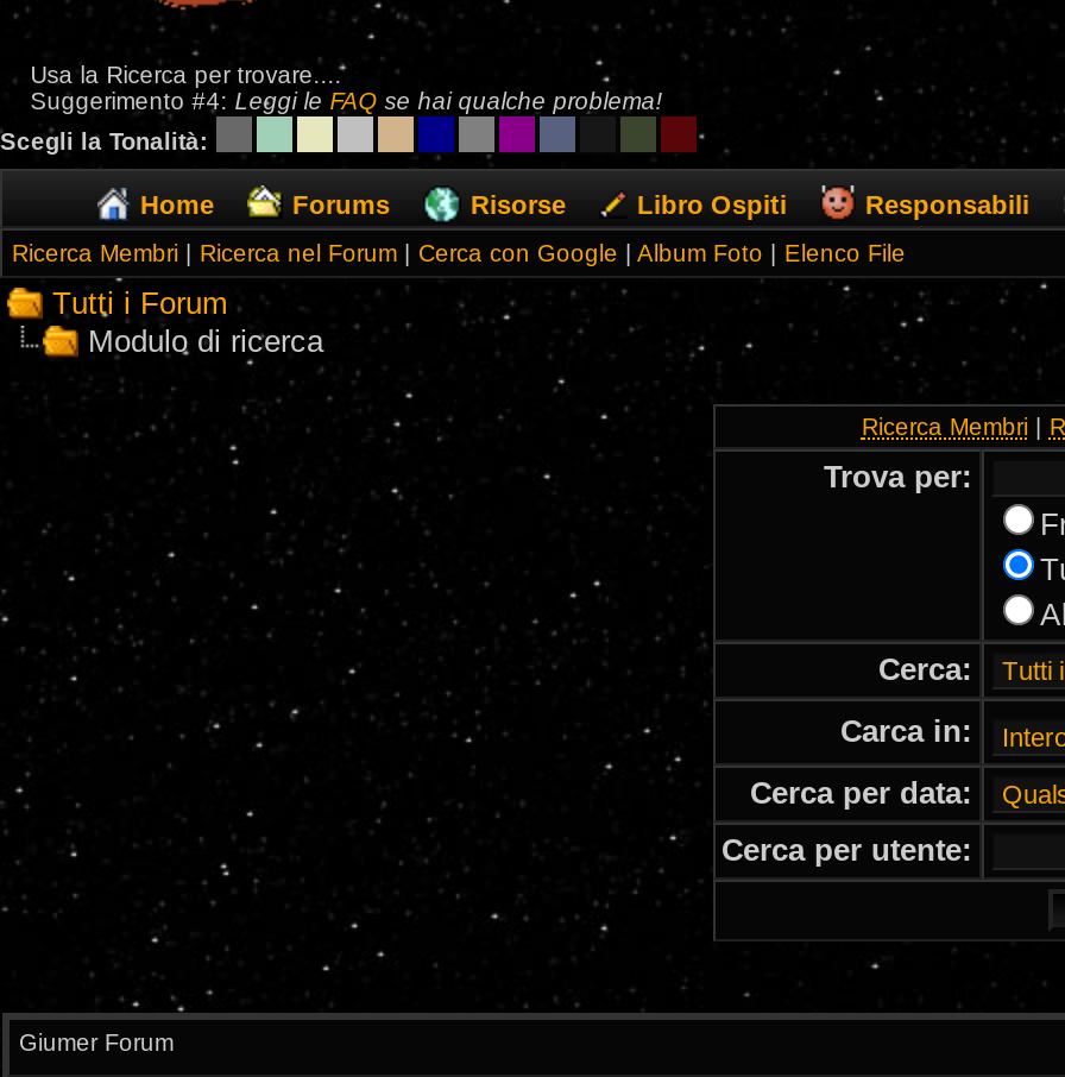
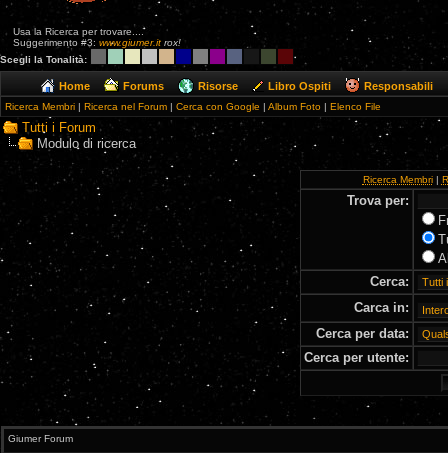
[30,88,663,114] Suggerimento #4: Leggi le FAQ se hai qualche problema! -> [13,37,181,48] Suggerimento #3: www.giumer.it rox!

